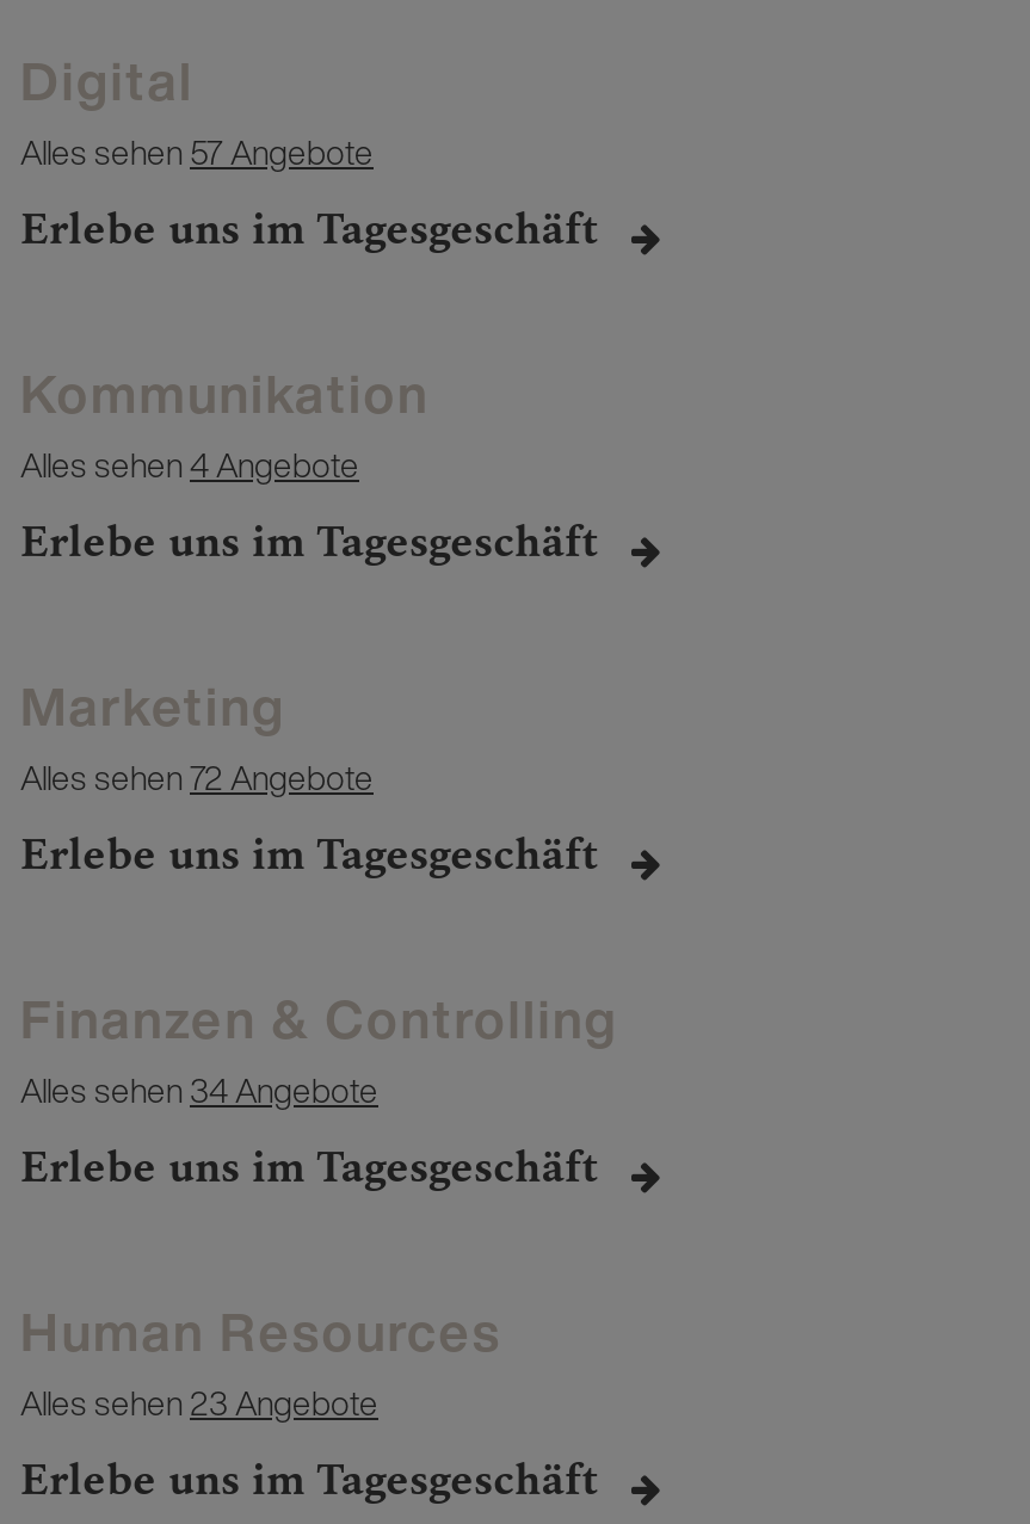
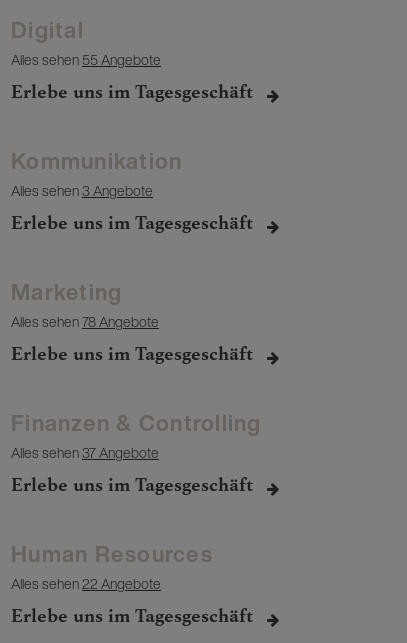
[20,127,374,177] Alles sehen 57 Angebote -> [11,49,161,70] Alles sehen 55 Angebote
[20,439,359,489] Alles sehen 4 Angebote -> [11,180,153,201] Alles sehen 3 Angebote
[20,752,374,802] Alles sehen72 Angebote -> [11,311,159,332] Alles sehen78 Angebote
[20,1065,378,1115] Alles sehen 34 Angebote -> [11,442,159,463] Alles sehen 37 Angebote
[20,1377,378,1427] Alles sehen 23 Angebote -> [11,573,161,594] Alles sehen 22 Angebote

